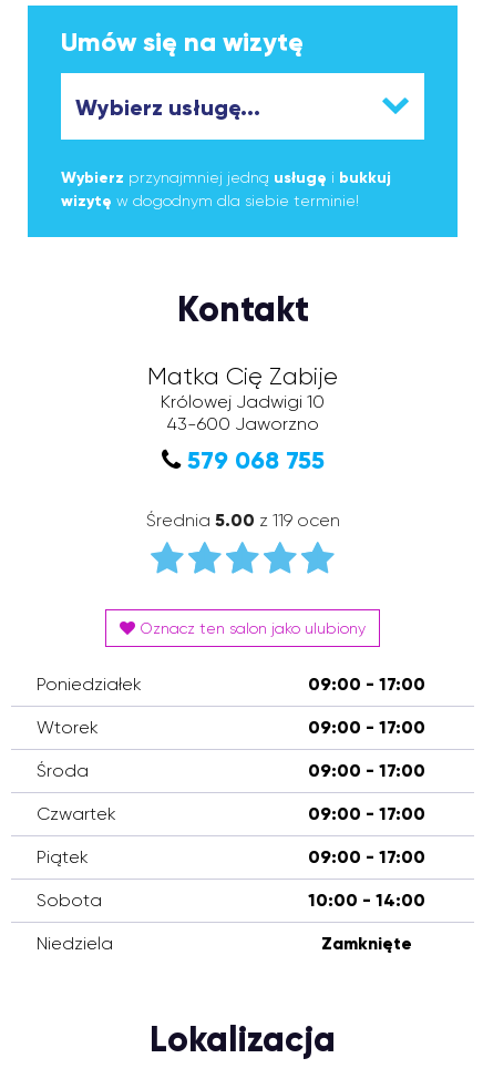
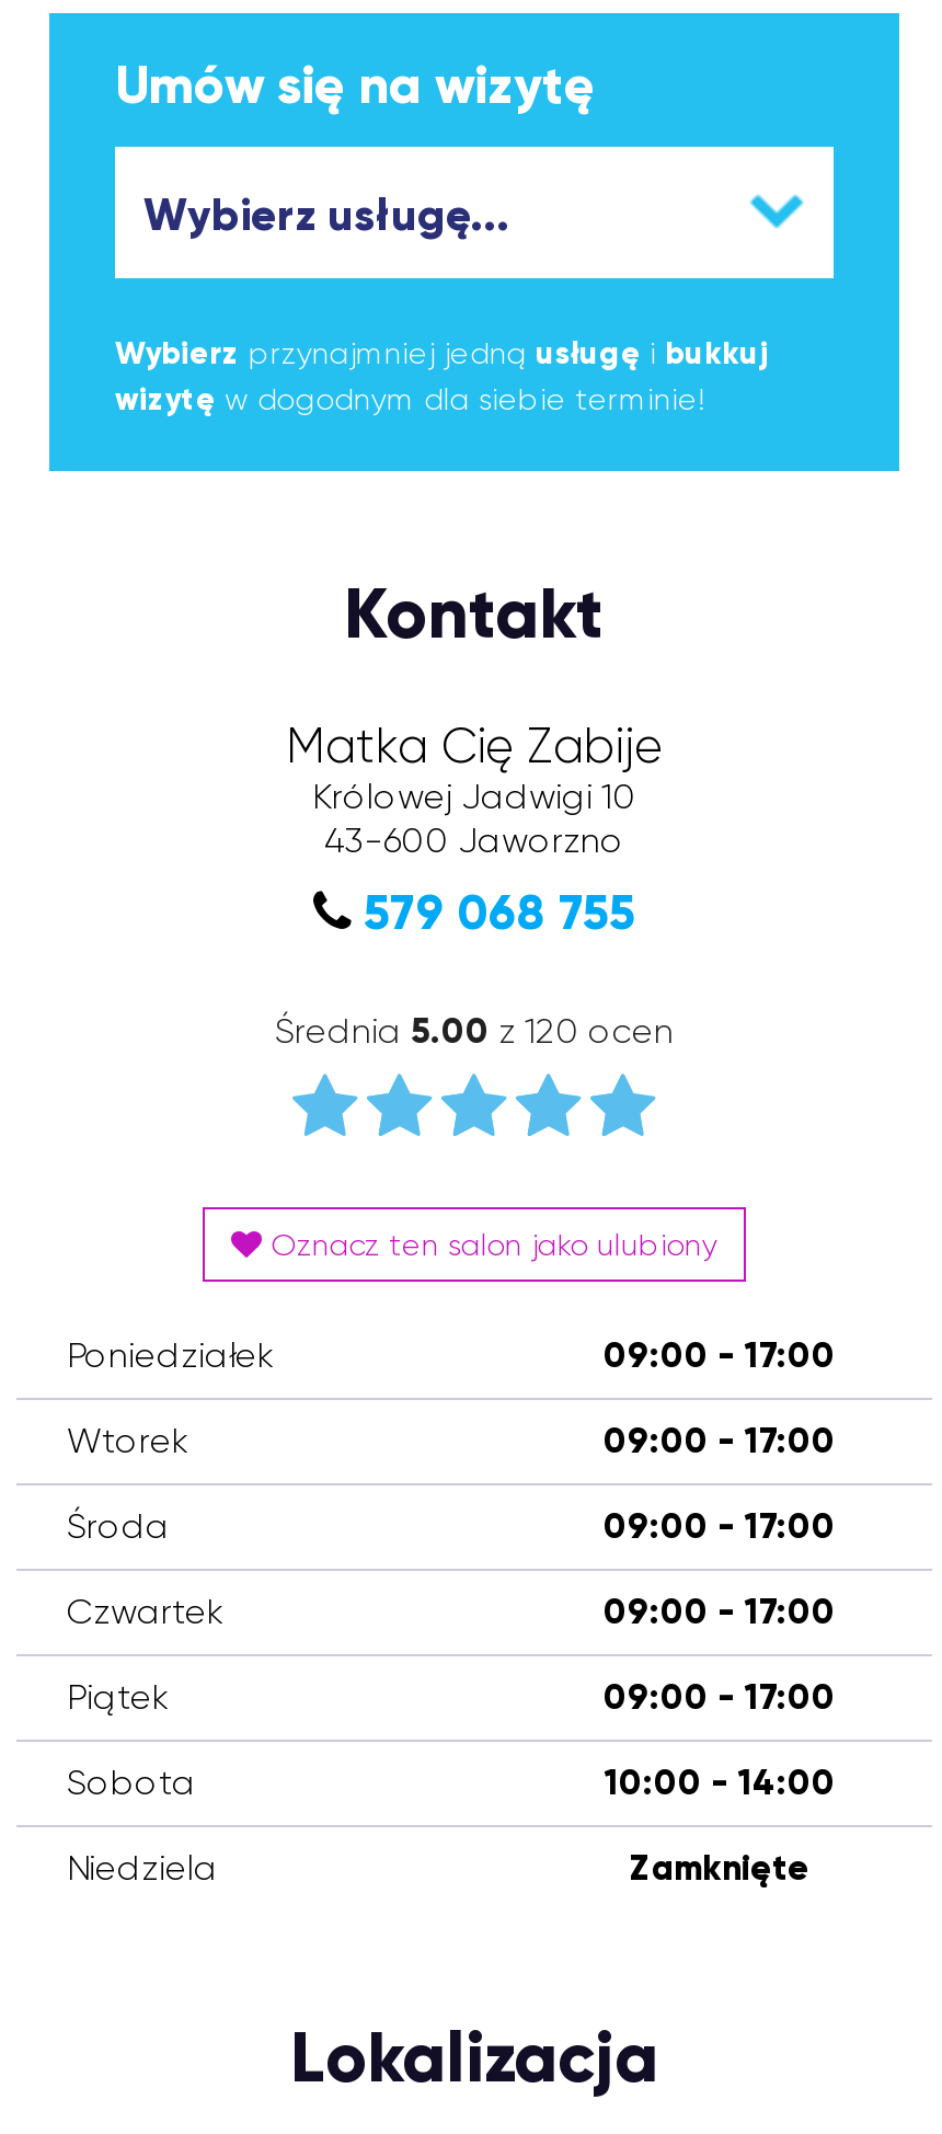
[146,510,340,531] Średnia 5.00 z 119 ocen -> [275,1010,674,1052] Średnia 5.00 z 120 ocen

